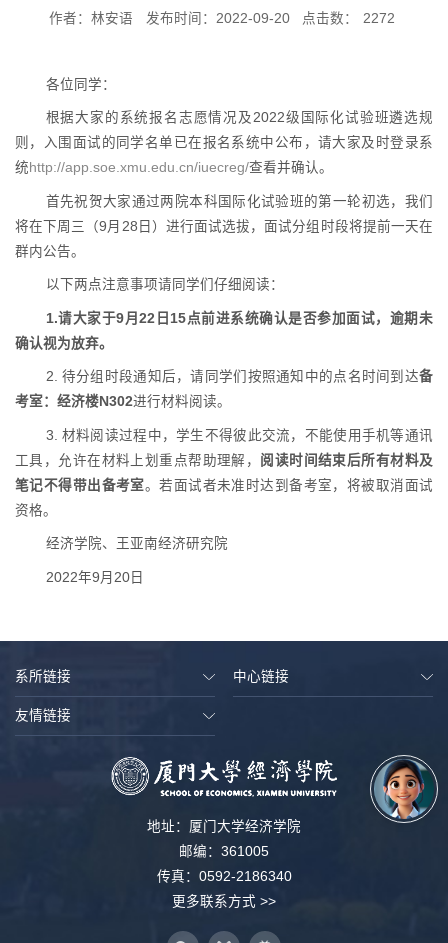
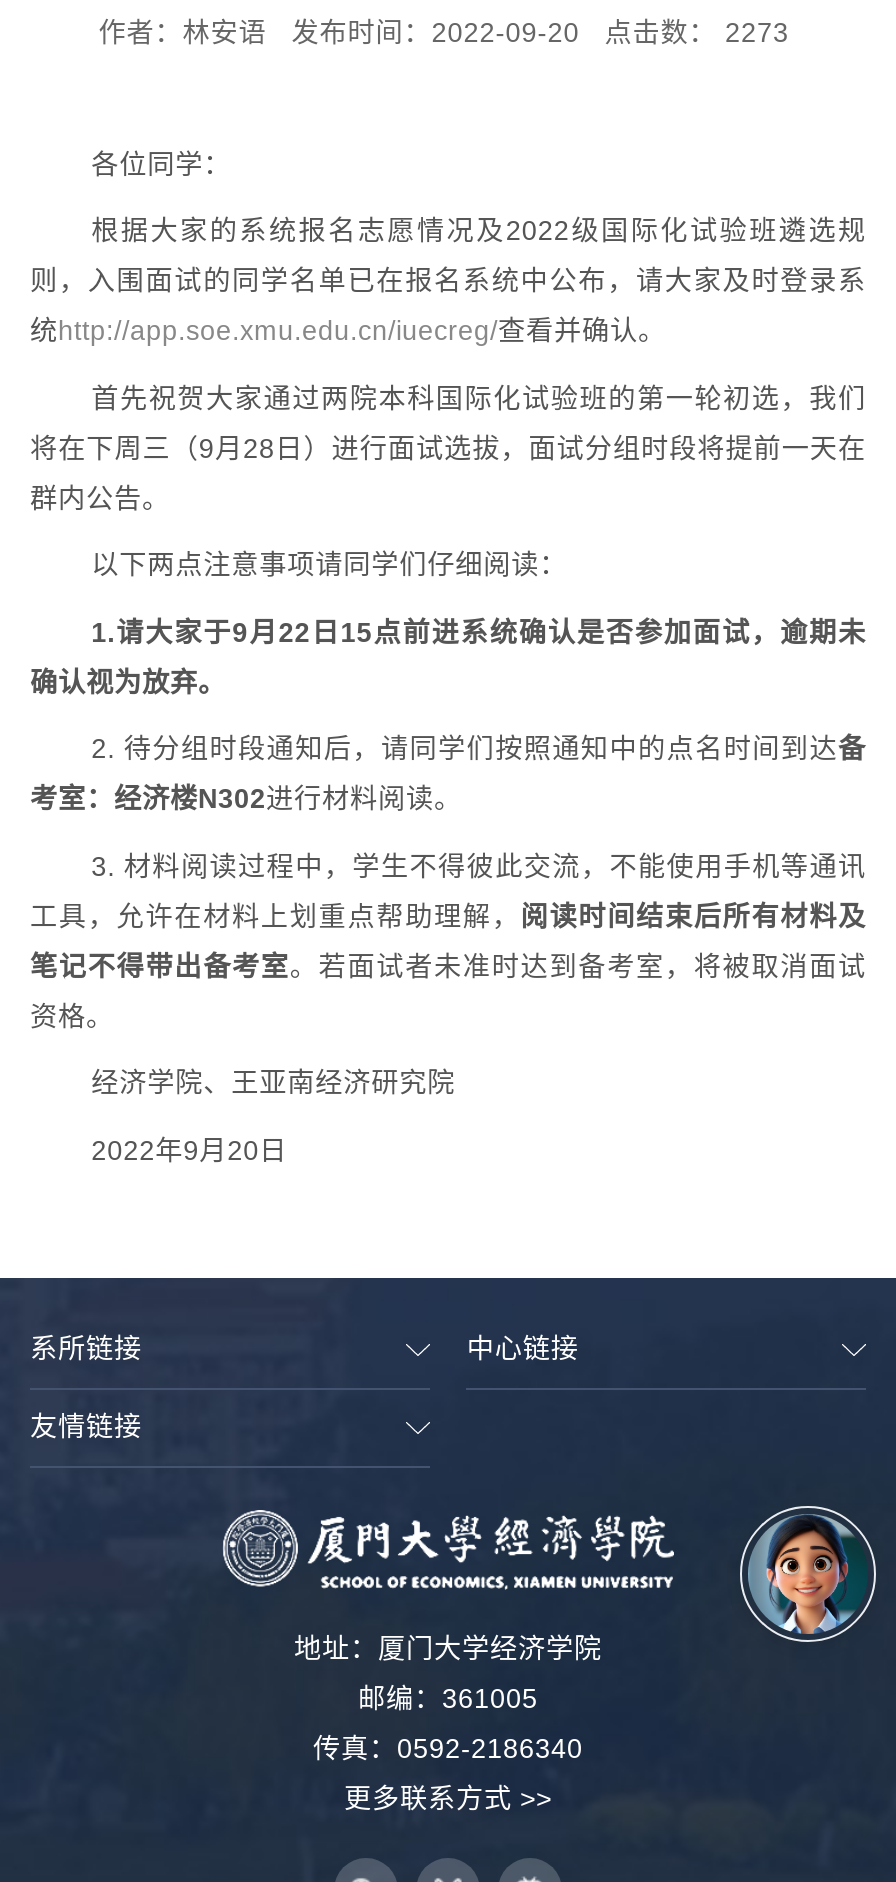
[49,11,394,26] 作者：林安语 发布时间：2022-09-20 点击数： 2272 -> [98,18,789,48] 作者：林安语 发布时间：2022-09-20 点击数： 2273

